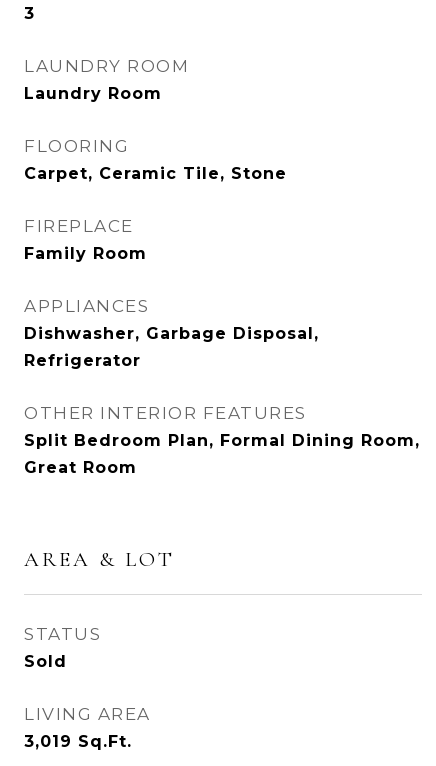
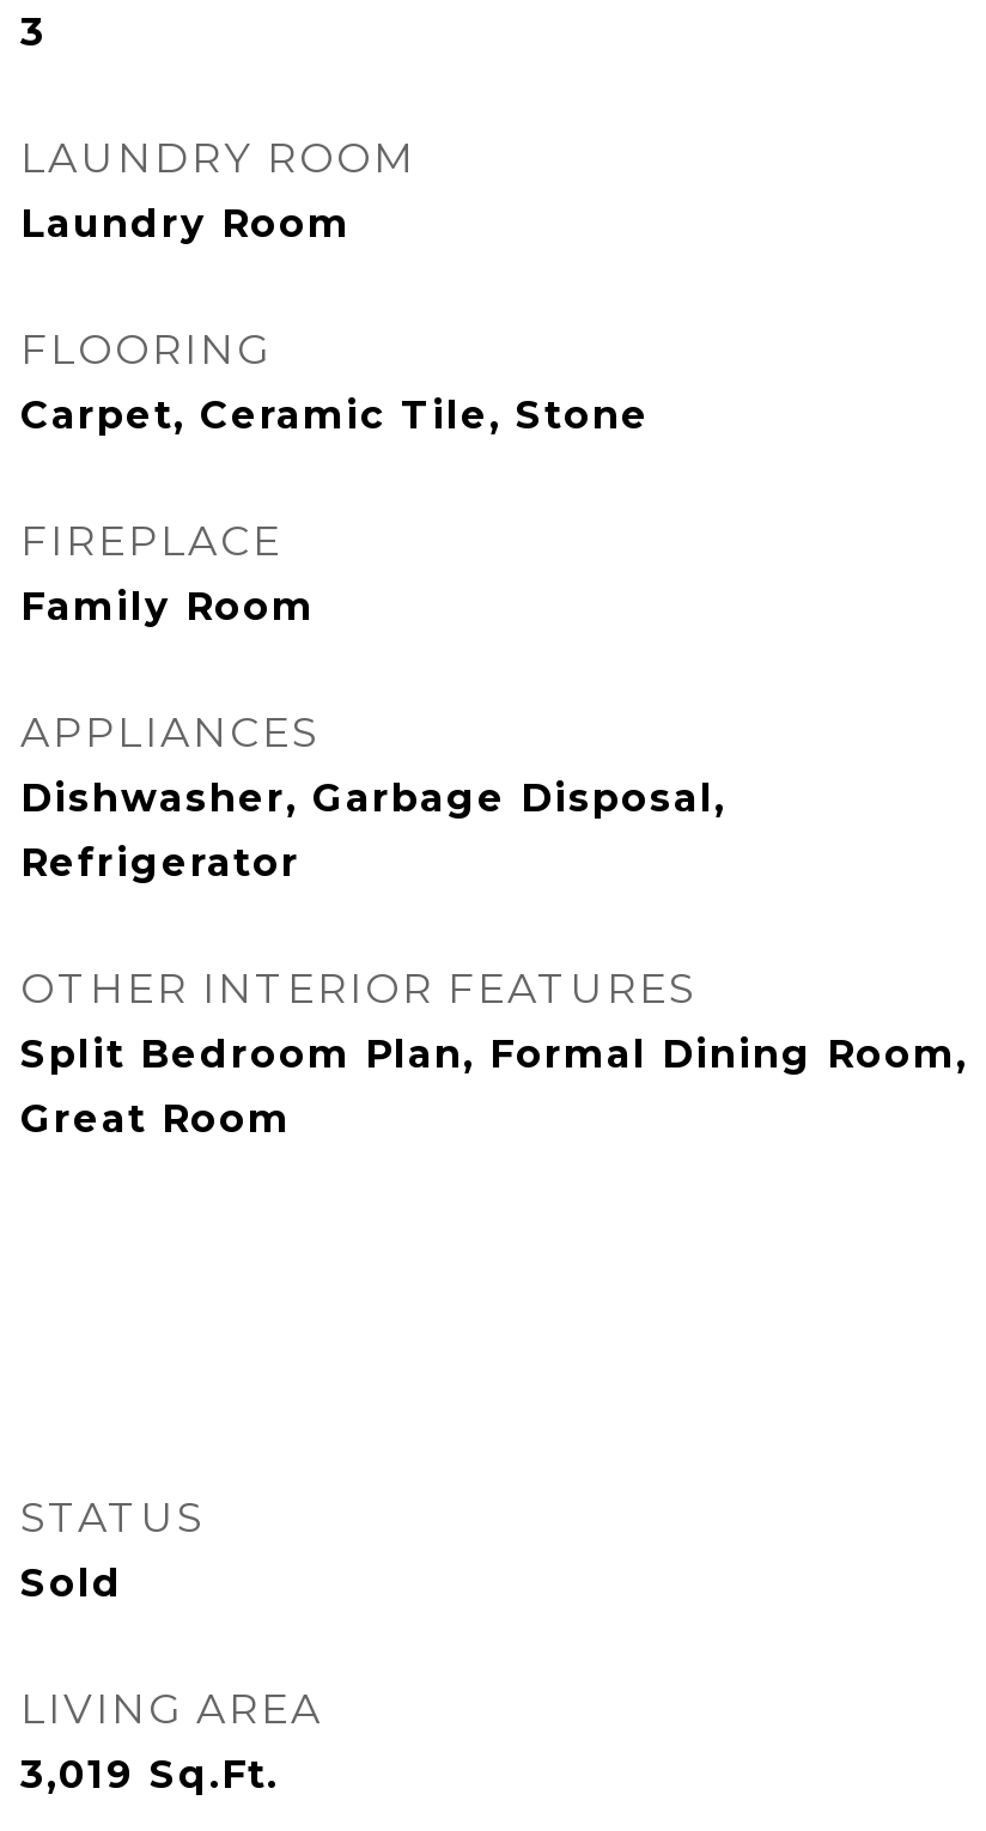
[24,547,175,572] AREA & LOT -> none

